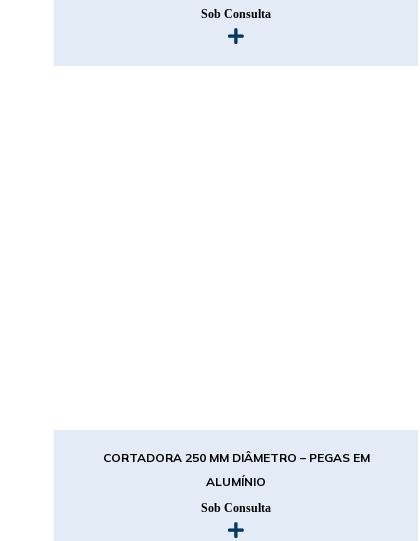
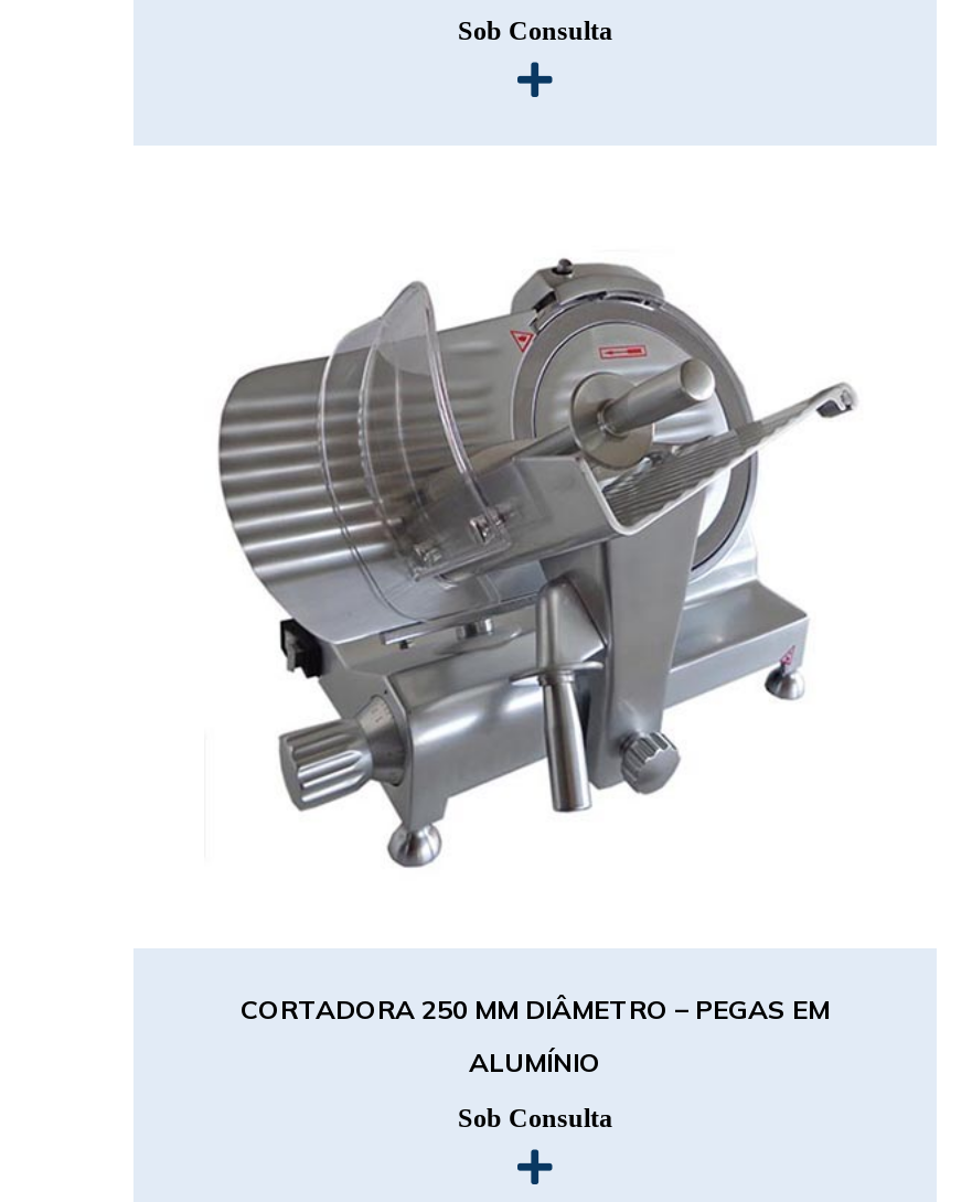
none -> [215,257,857,870] [image]

